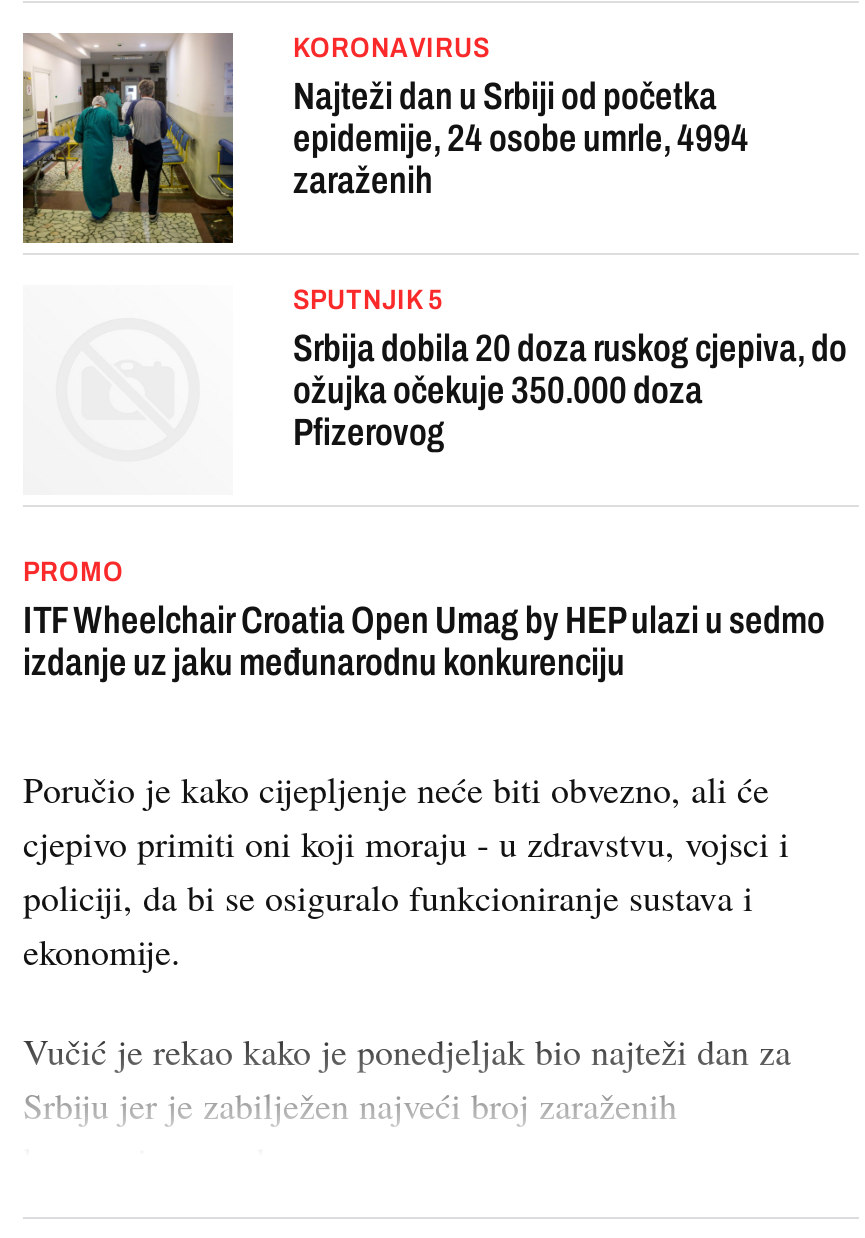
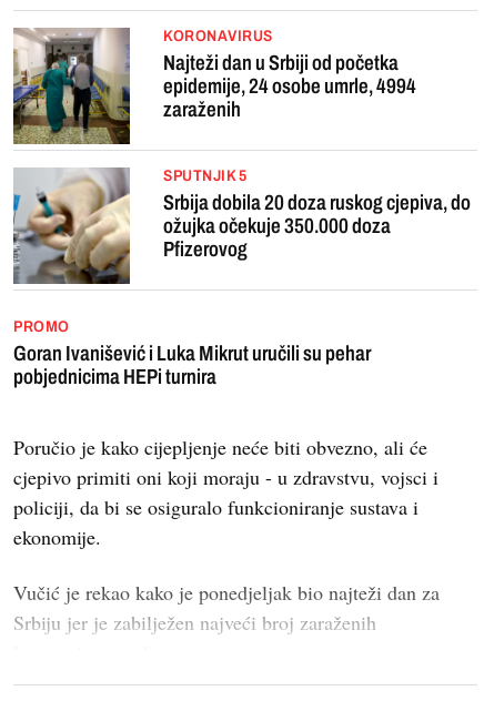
none -> [12,166,131,285] [image]
[23,599,825,683] ITF Wheelchair Croatia Open Umag by HEP ulazi u sedmo | izdanje uz jaku međunarodnu konkurenciju -> [13,342,371,388] Goran Ivanišević i Luka Mikrut uručili su pehar | pobjednicima HEPi turnira

